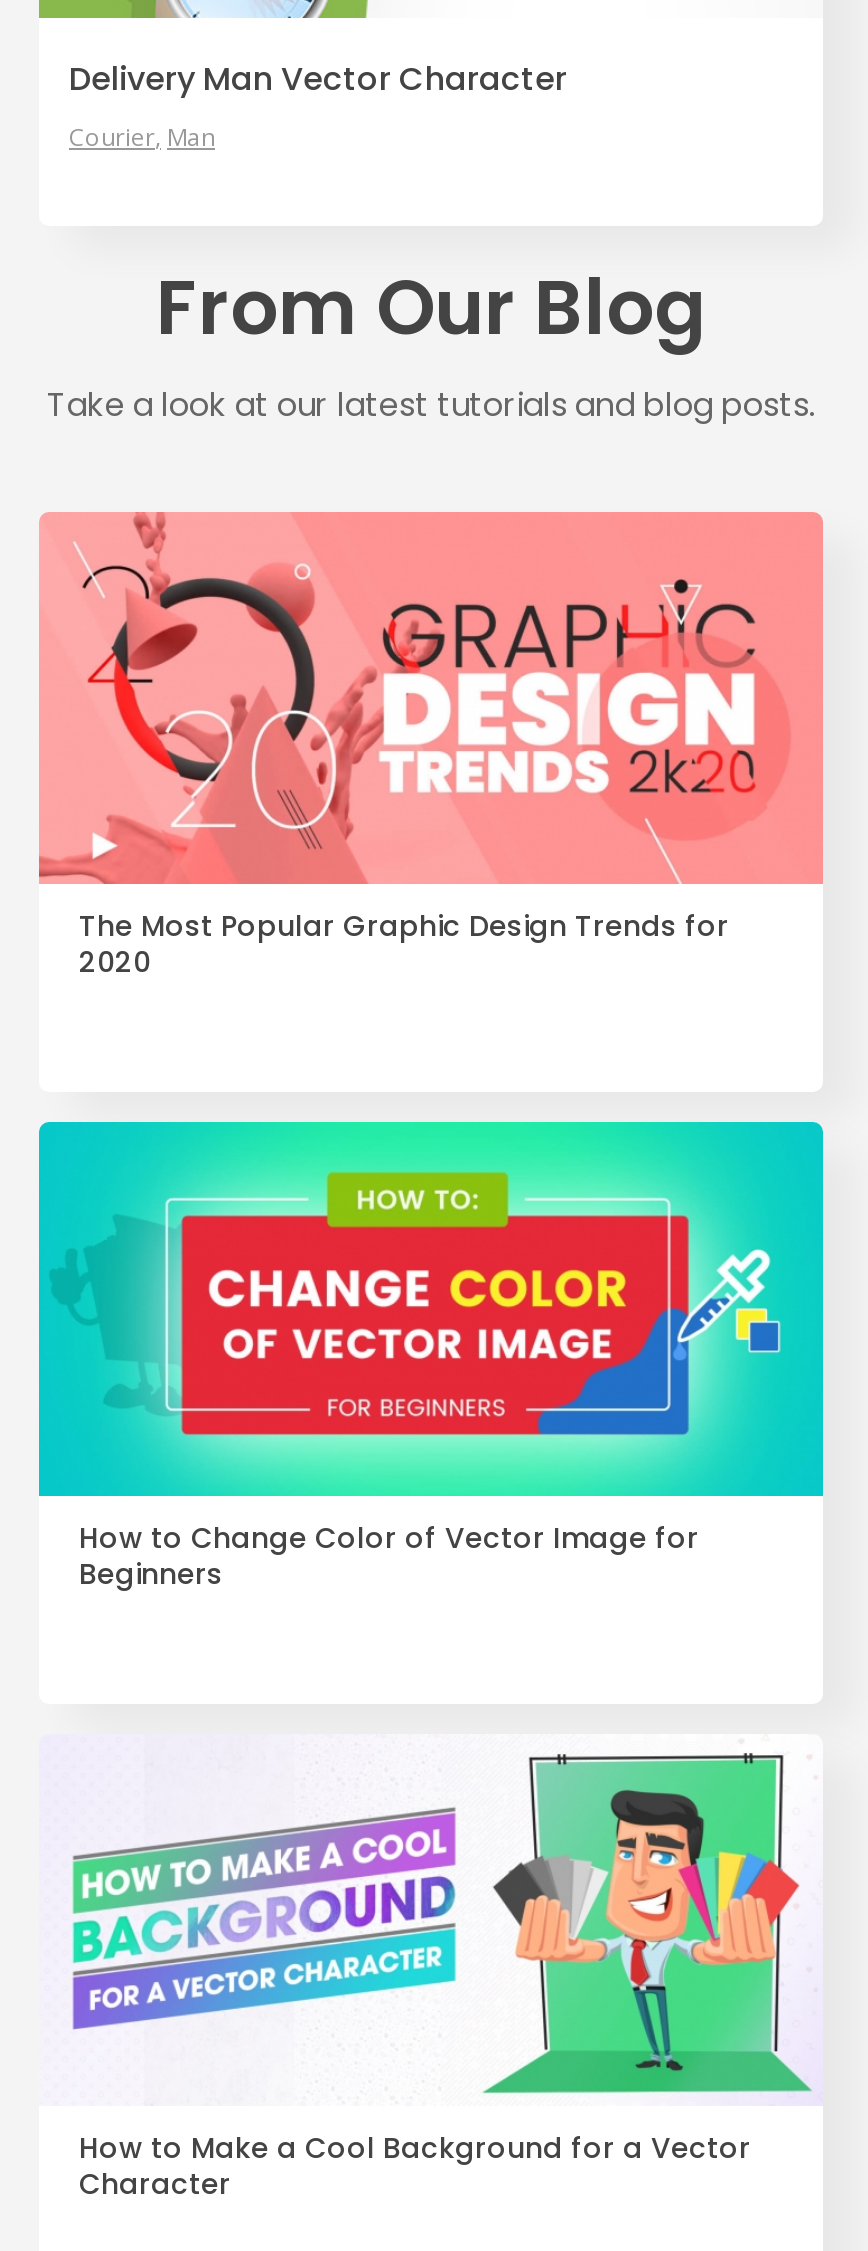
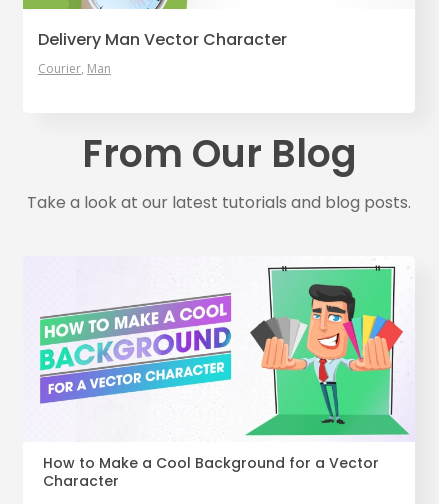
[37,510,823,983] [image] | The Most Popular Graphic Design Trends for | 2020 -> none
[37,1118,825,1594] [image] | How to Change Color of Vector Image for | Beginners -> none

